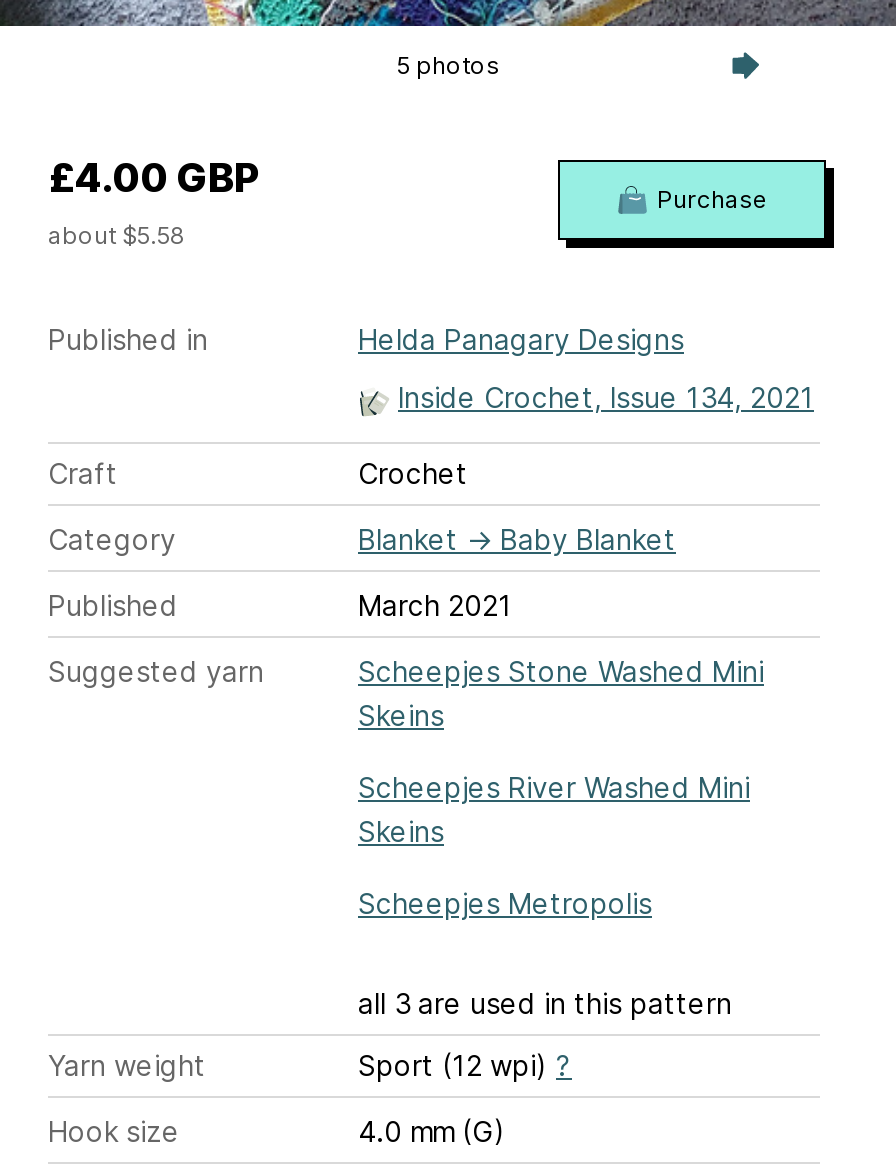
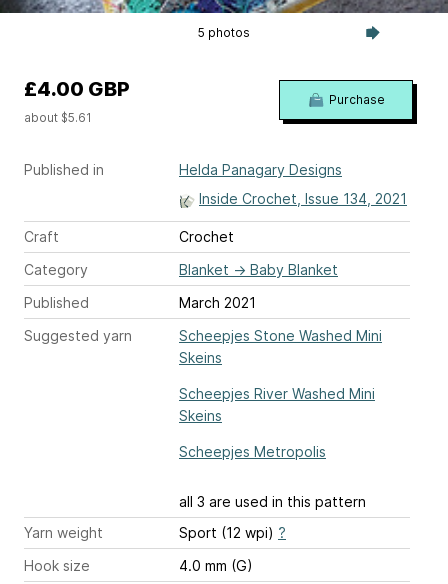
[48,221,186,251] about $5.58 -> [24,110,92,125] about $5.61

